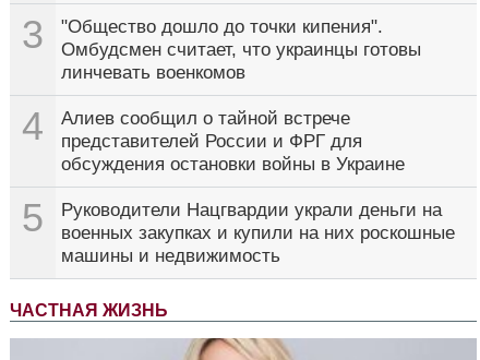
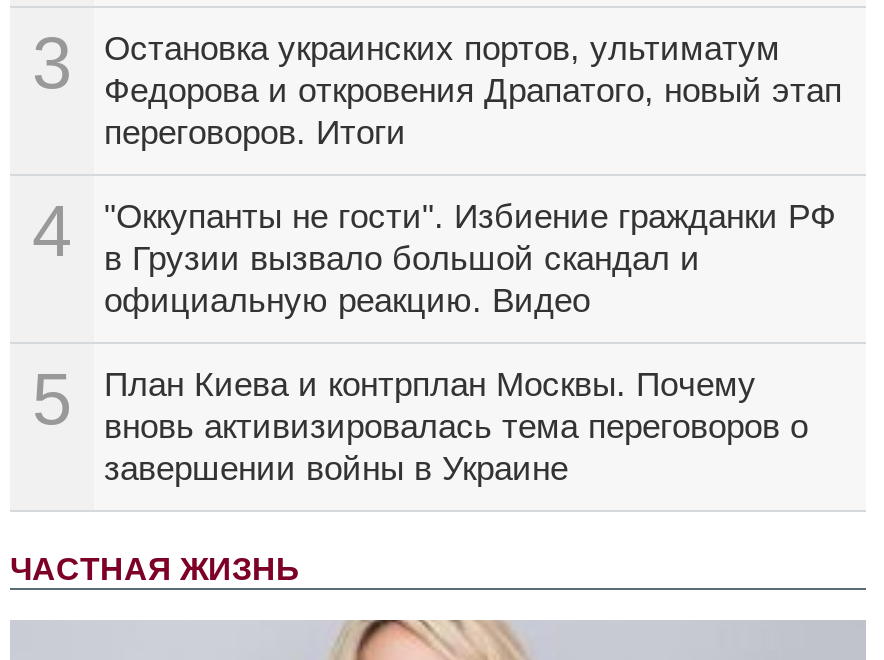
[61,16,421,82] "Общество дошло до точки кипения". | Омбудсмен считает, что украинцы готовы | линчевать военкомов -> [104,29,842,151] Остановка украинских портов, ультиматум | Федорова и откровения Драпатого, новый этап | переговоров. Итоги
[61,107,405,174] Алиев сообщил о тайной встрече | представителей России и ФРГ для | обсуждения остановки войны в Украине -> [104,197,836,319] "Оккупанты не гости". Избиение гражданки РФ | в Грузии вызвало большой скандал и | официальную реакцию. Видео
[61,199,455,266] Руководители Нацгвардии украли деньги на | военных закупках и купили на них роскошные | машины и недвижимость -> [104,365,808,487] План Киева и контрплан Москвы. Почему | вновь активизировалась тема переговоров о | завершении войны в Украине

